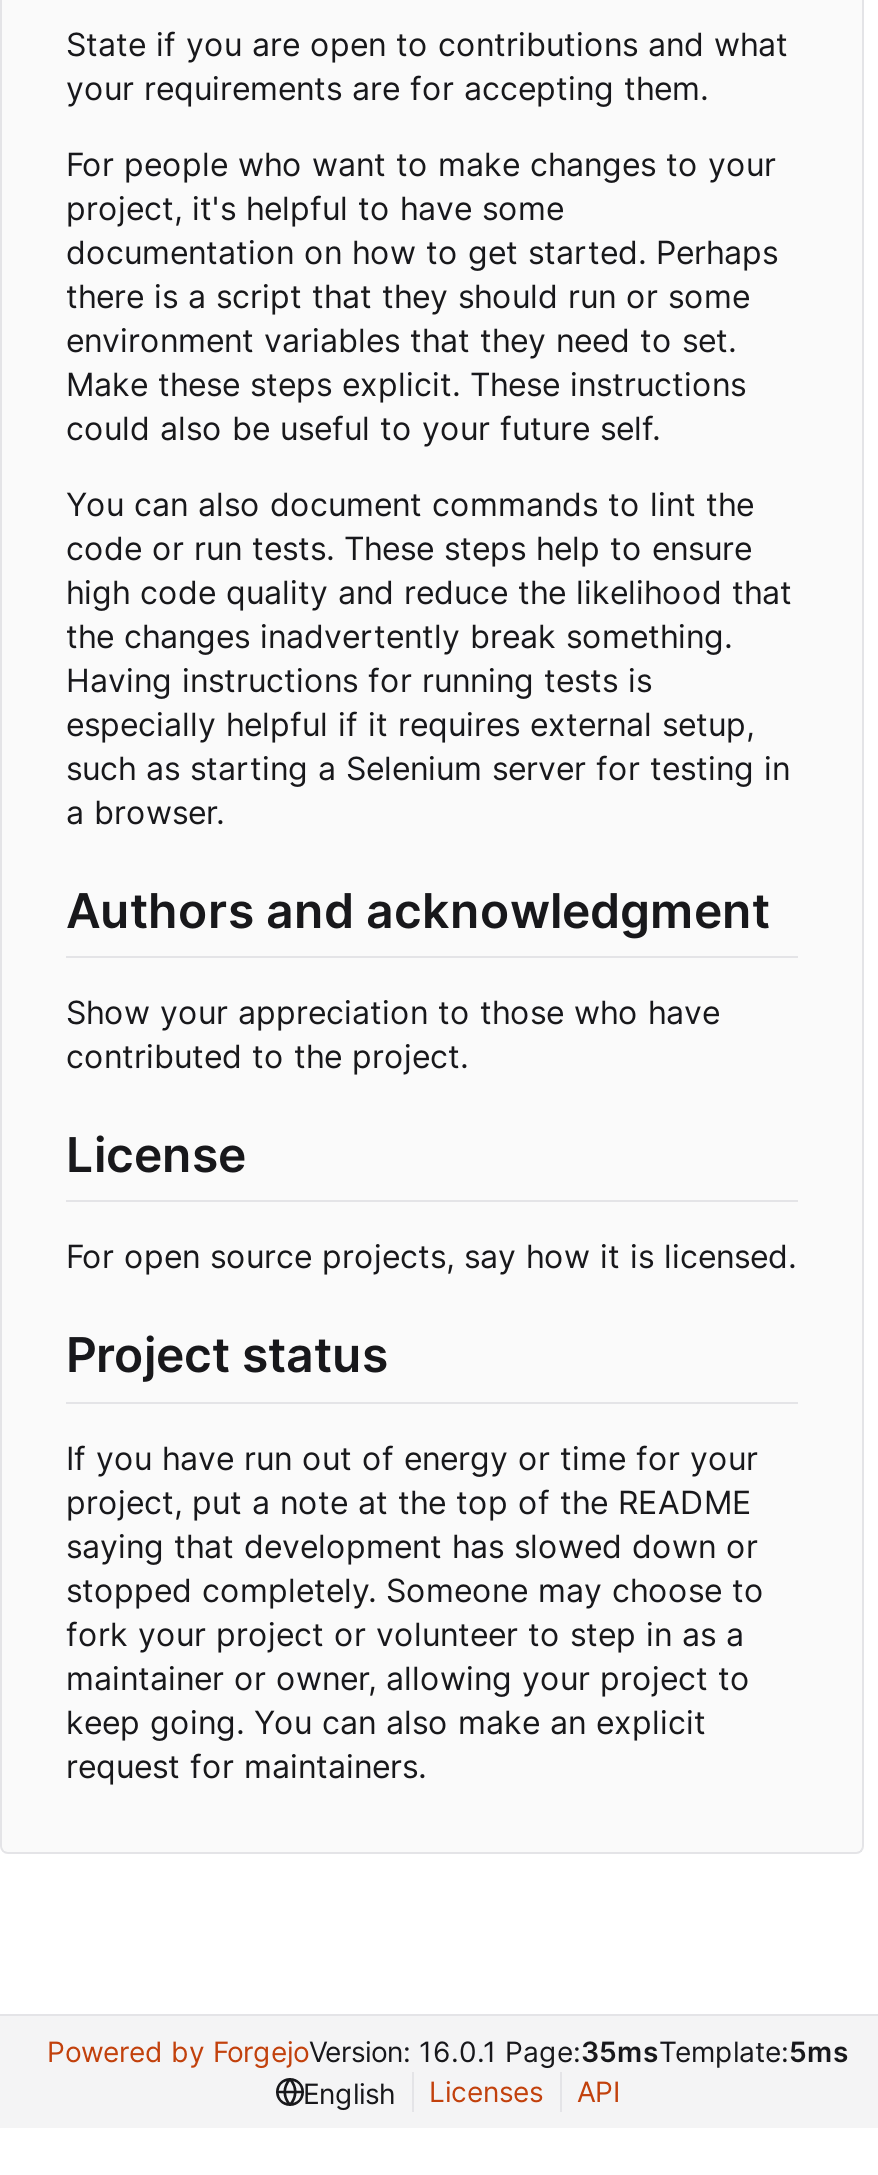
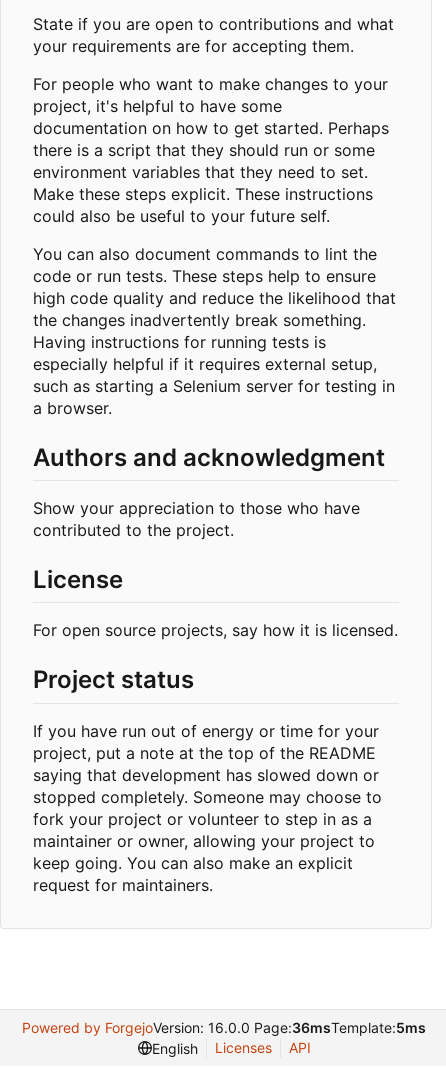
[47,2034,849,2068] Powered by ForgejoVersion: 16.0.1 Page:35msTemplate:5ms -> [22,1019,426,1036] Powered by ForgejoVersion: 16.0.0 Page:36msTemplate:5ms

